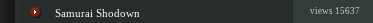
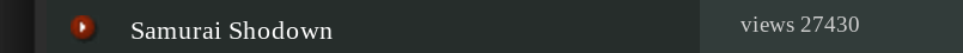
[310,6,360,16] views 15637 -> [740,13,860,37] views 27430

